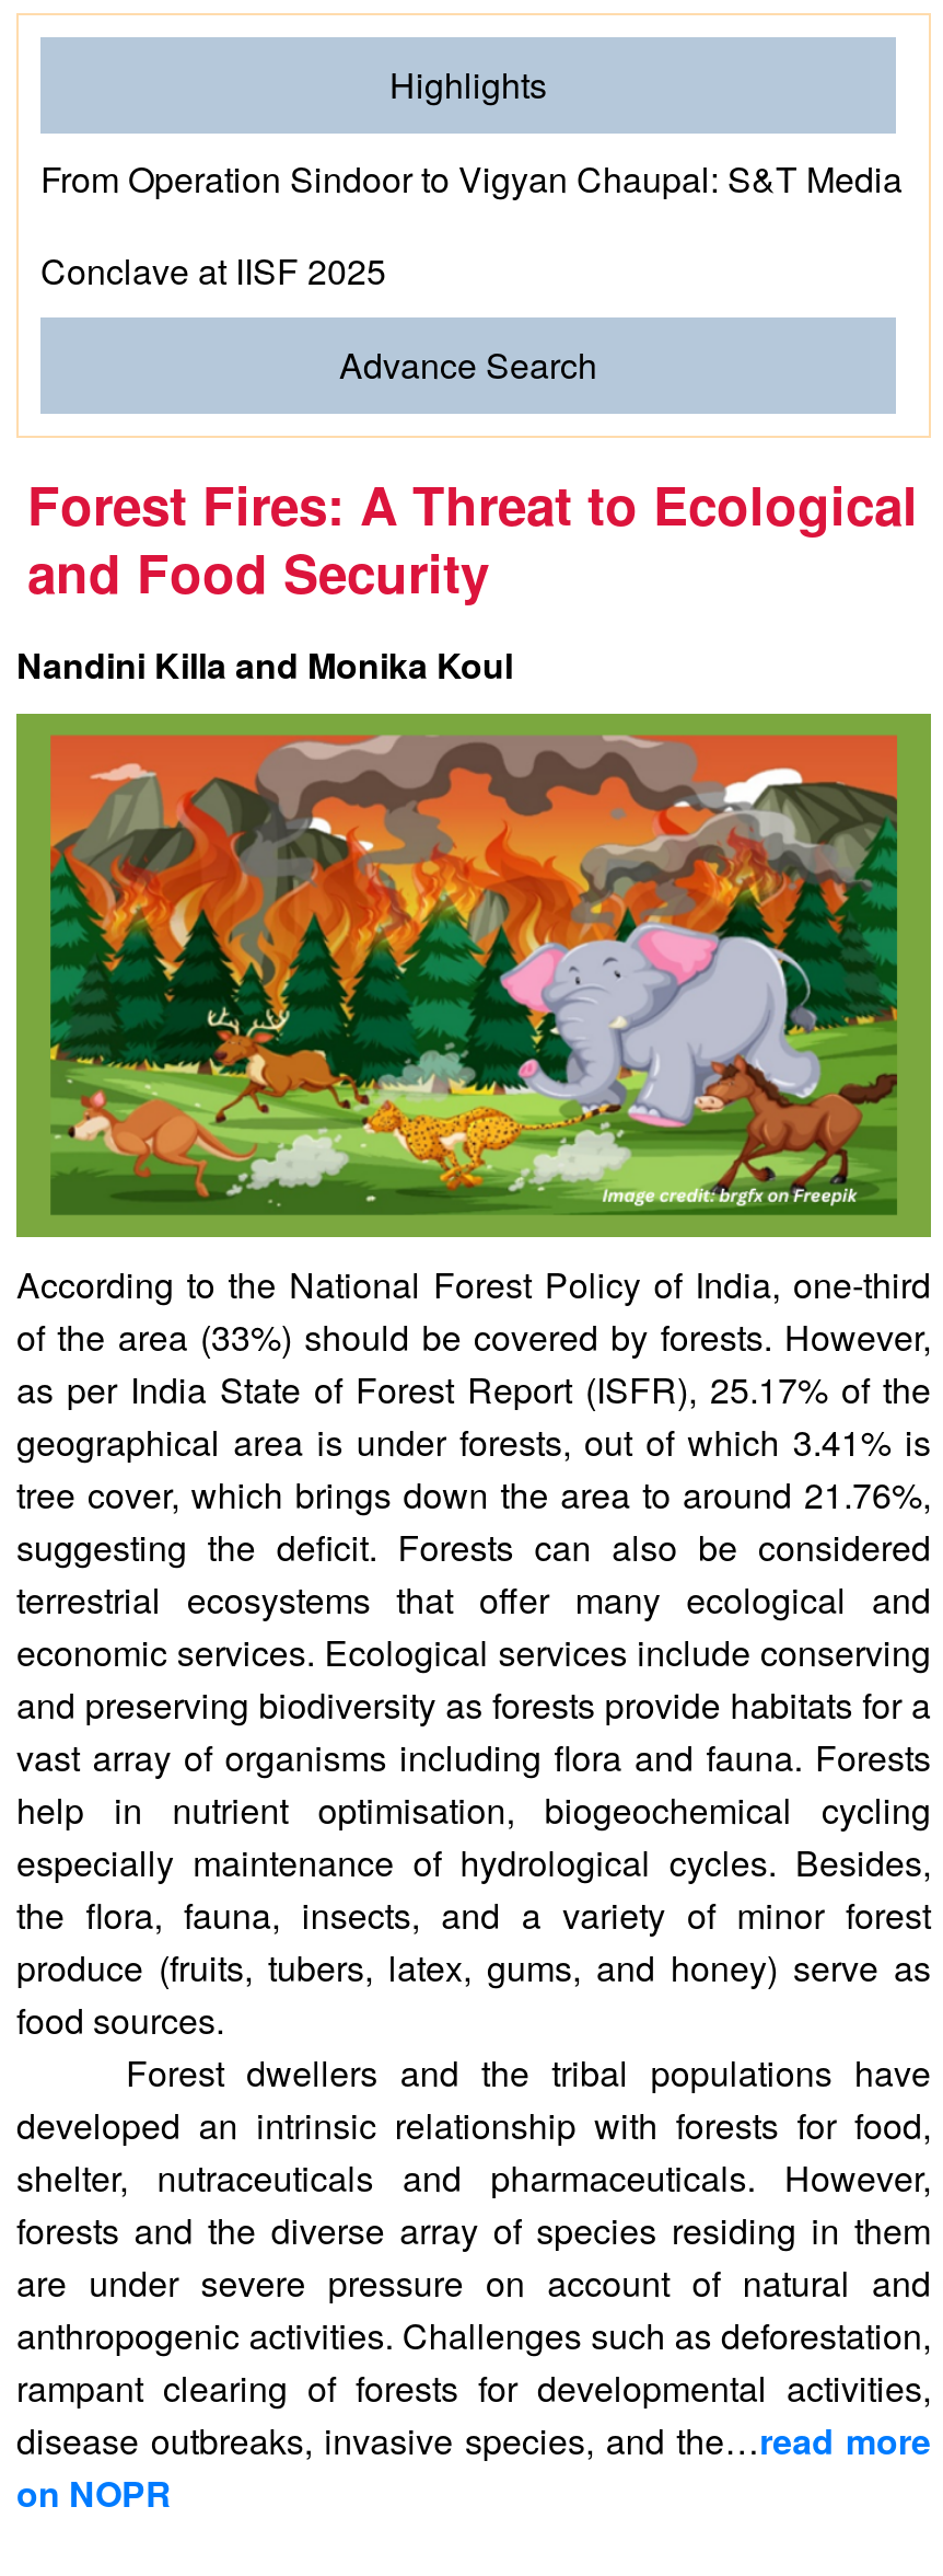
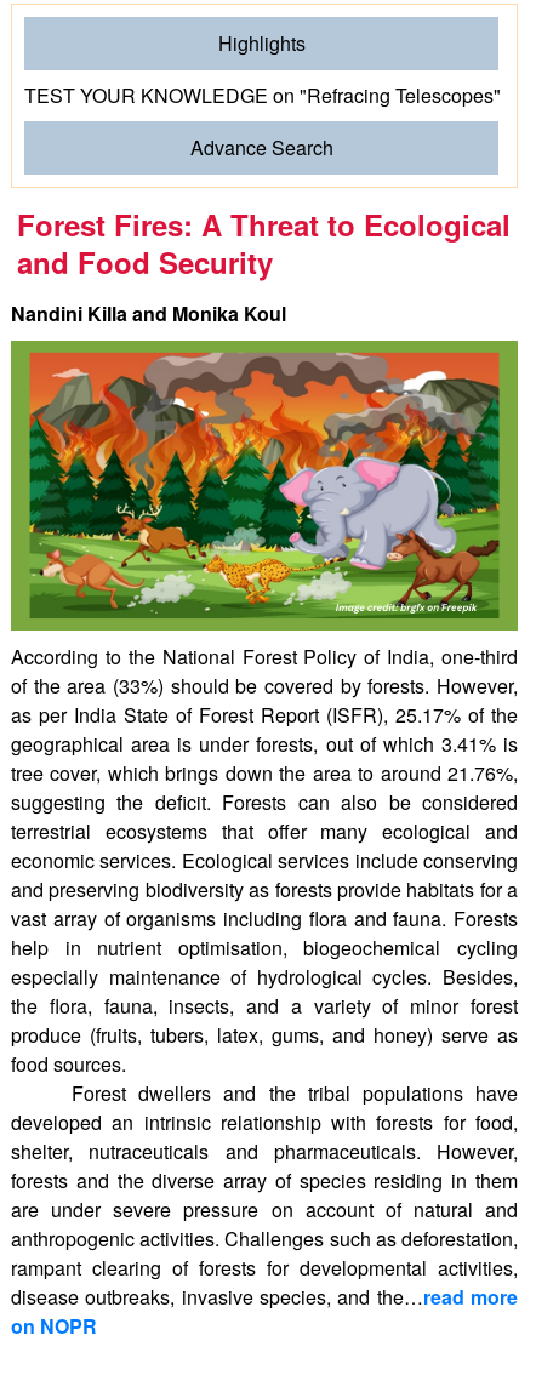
[40,153,903,295] From Operation Sindoor to Vigyan Chaupal: S&T Media | Conclave at IISF 2025 -> [24,81,501,109] TEST YOUR KNOWLEDGE on "Refracing Telescopes"

